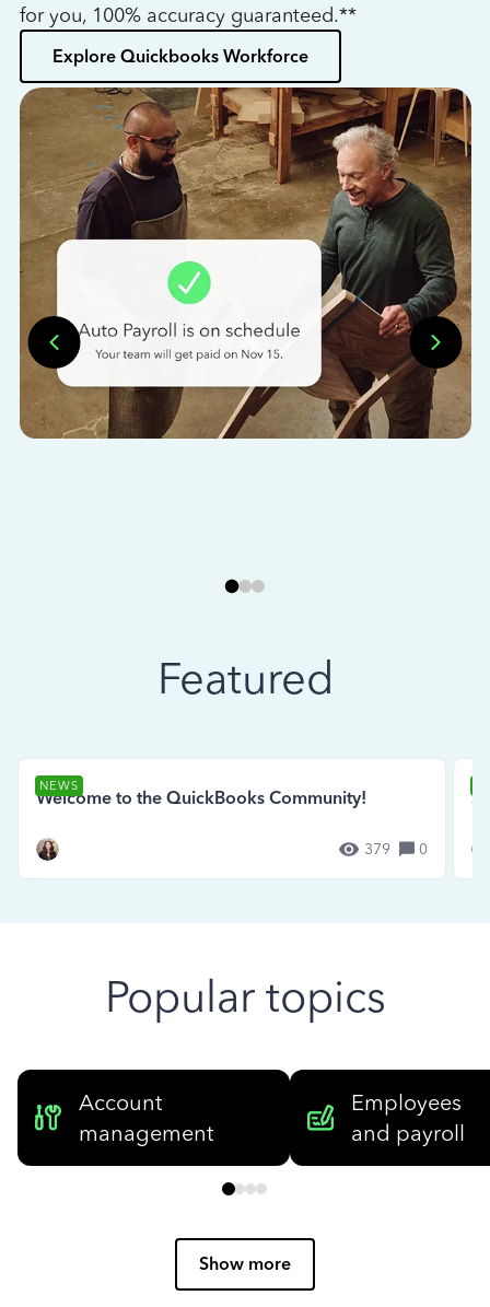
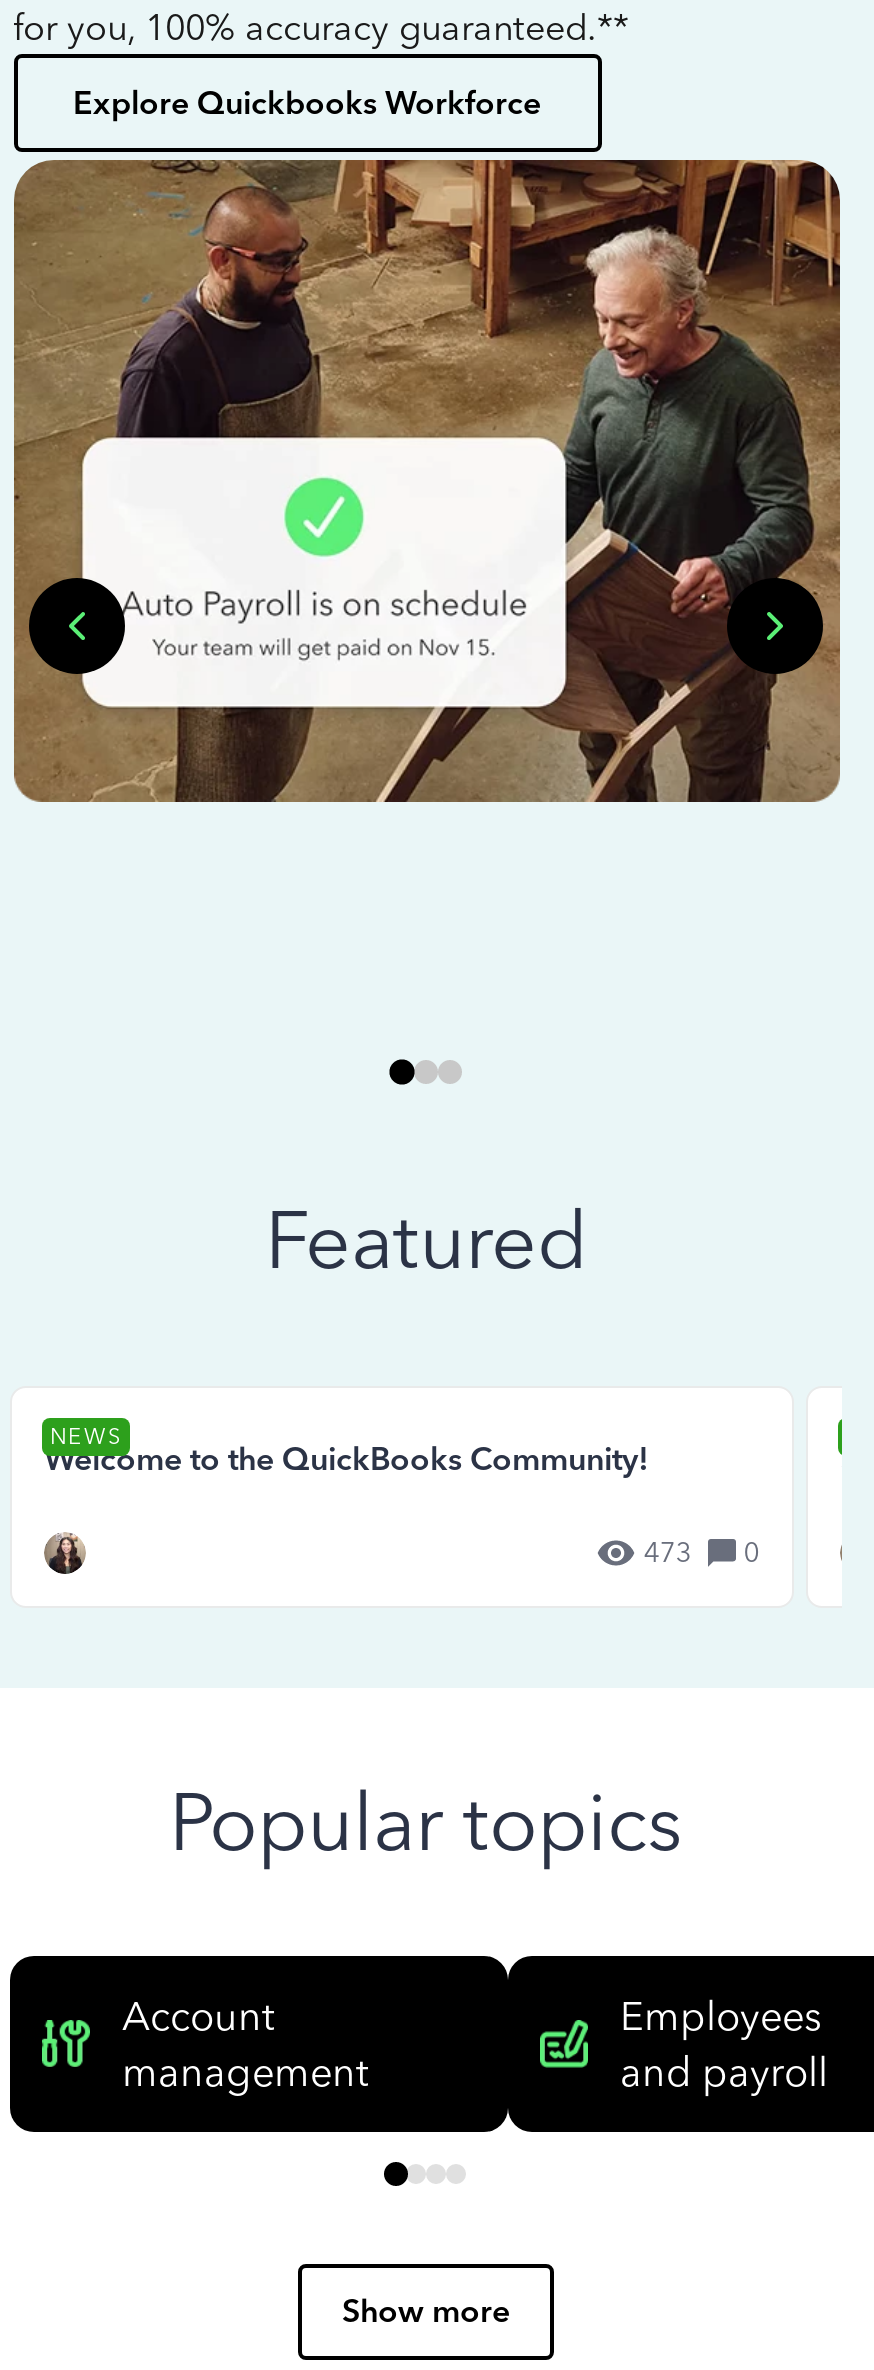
[364,839,427,858] 379 0 -> [644,1535,760,1569] 473 0

